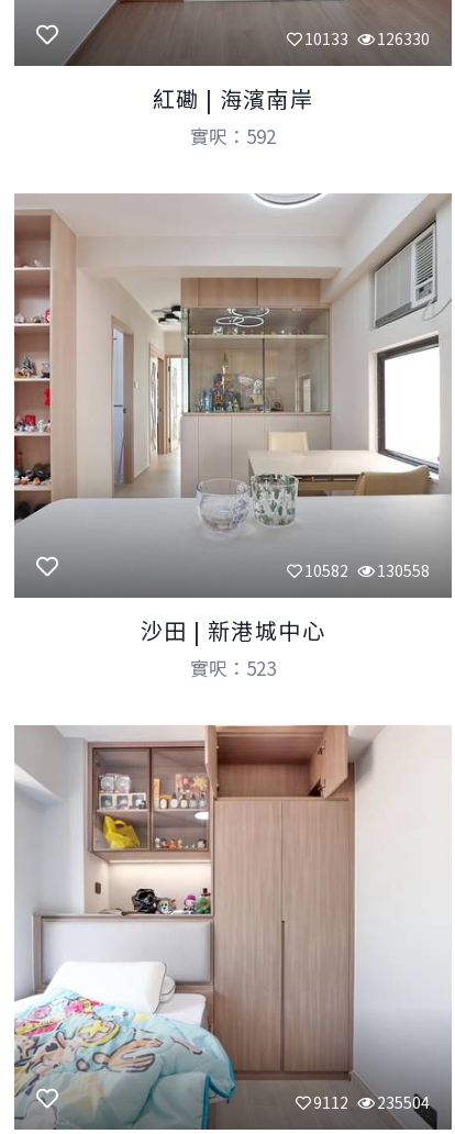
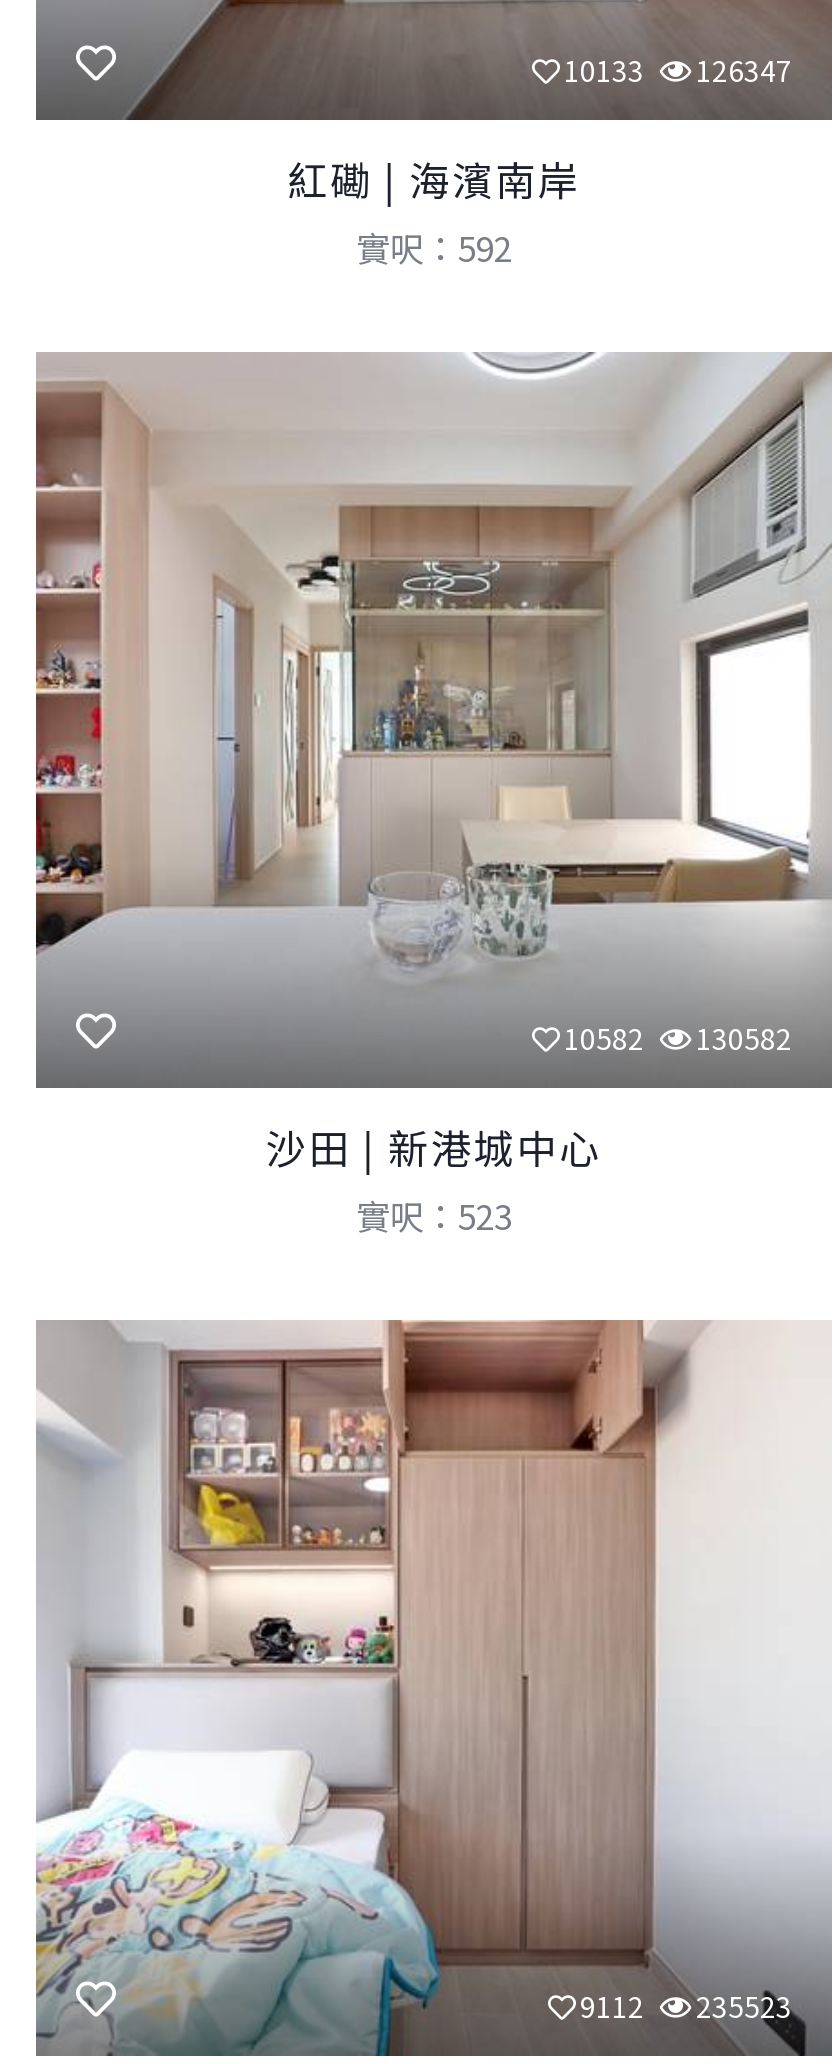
[304,27,430,49] 10133 126330 -> [564,50,792,90] 10133 126347
[304,559,430,581] 10582 130558 -> [564,1018,792,1058] 10582 130582
[313,1091,430,1113] 9112 235504 -> [580,1986,792,2026] 9112 235523

